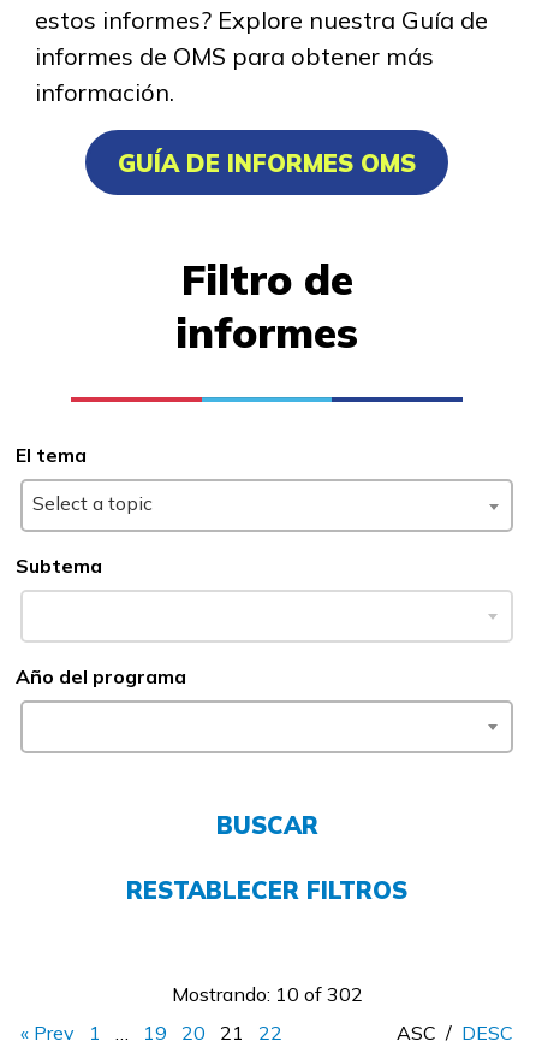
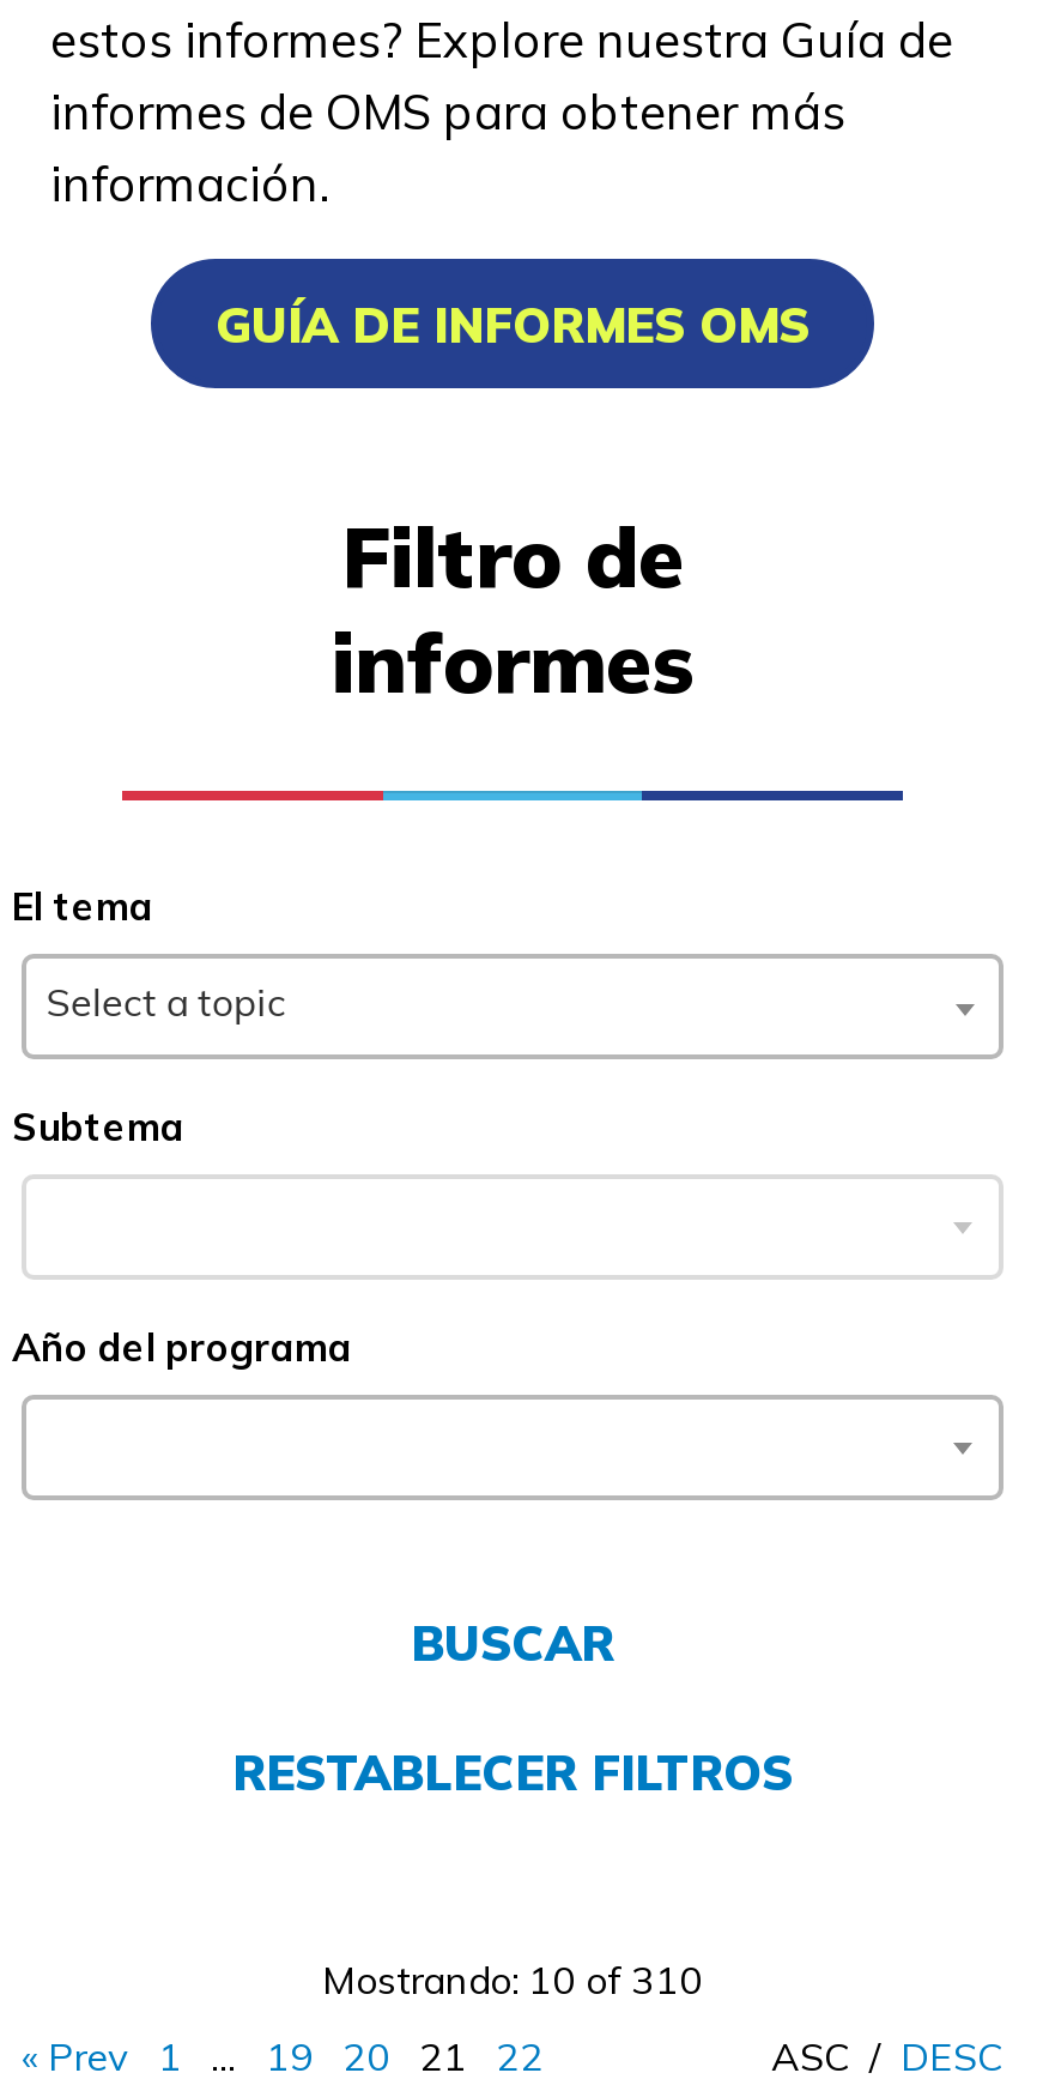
[171,982,362,1006] Mostrando: 10 of 302 -> [322,1956,703,2004] Mostrando: 10 of 310

